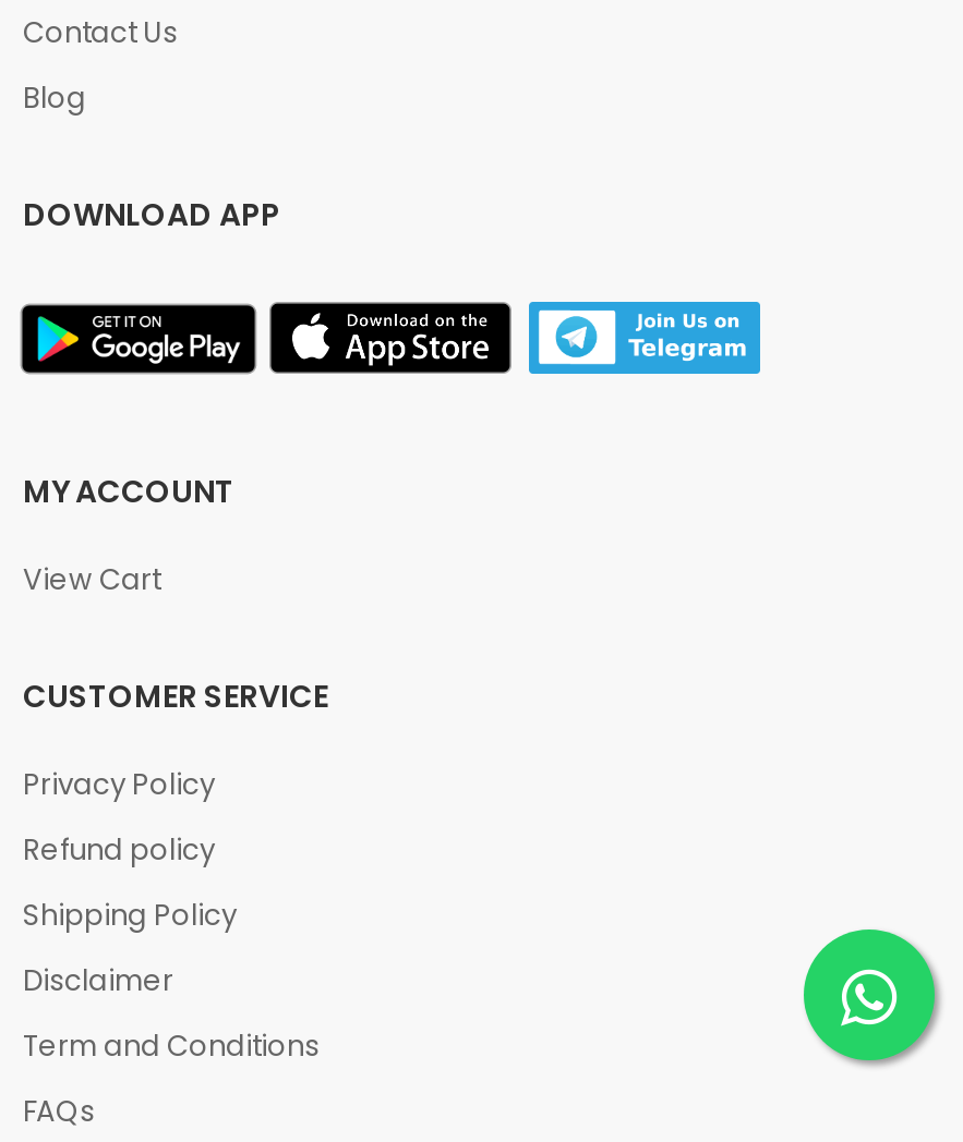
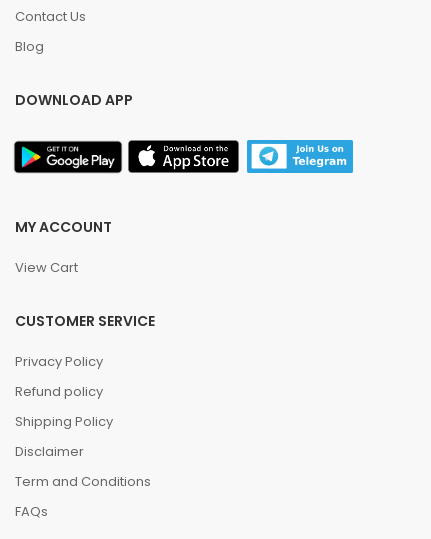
[802,927,941,1067] [image] -> none

